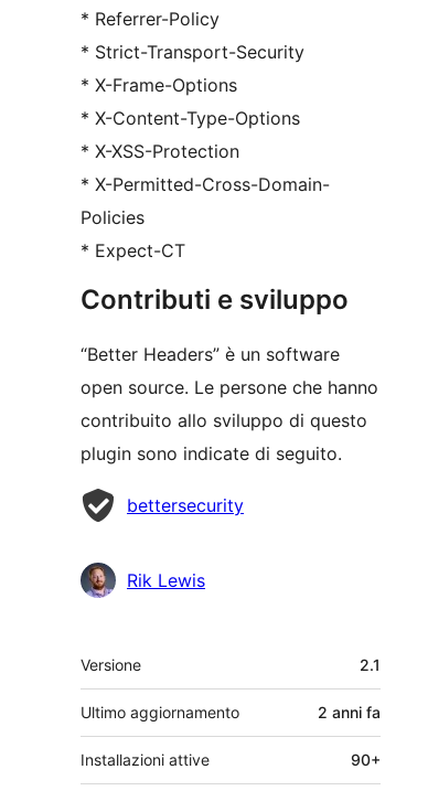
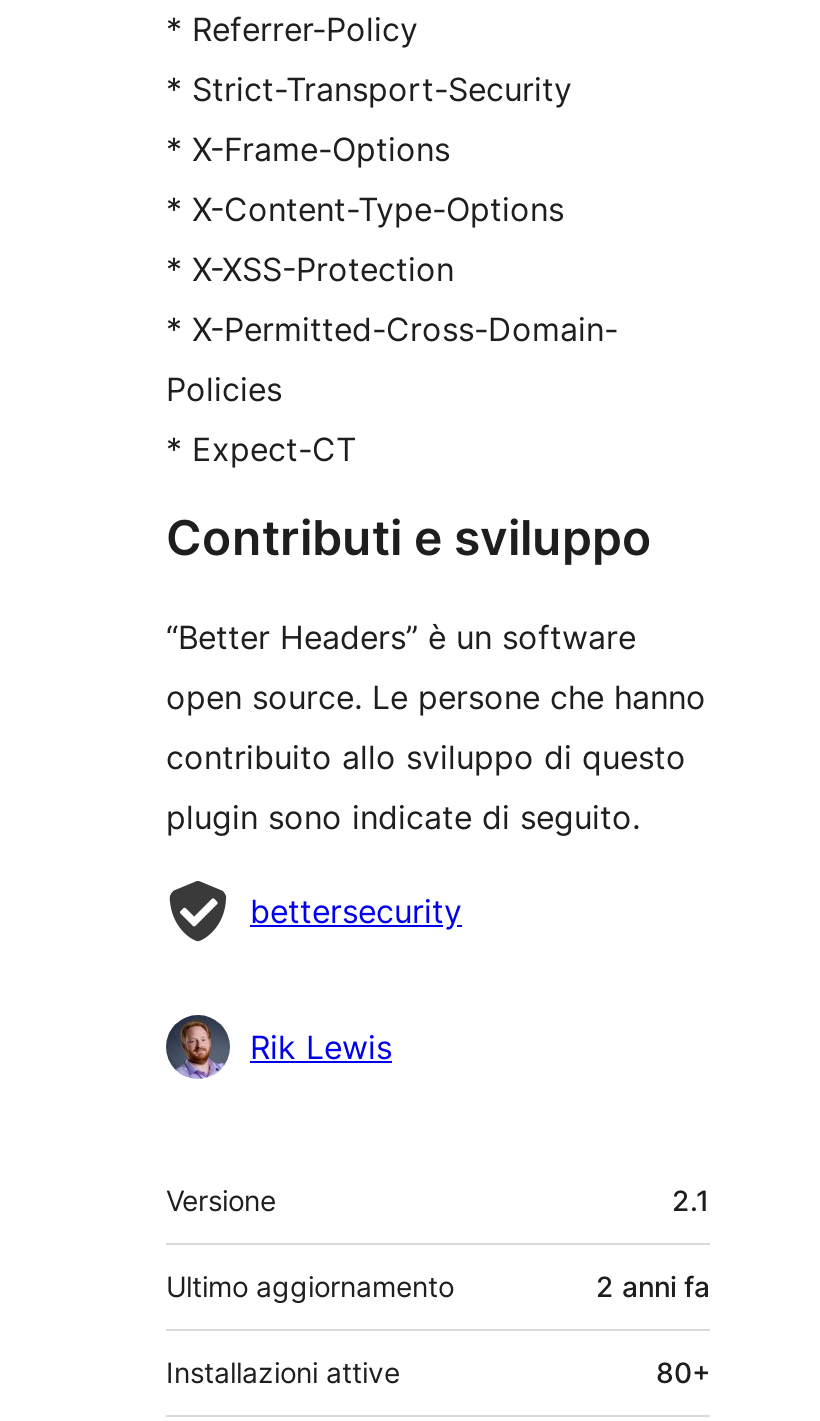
[351,750,381,769] 90+ -> [656,1355,710,1389] 80+

